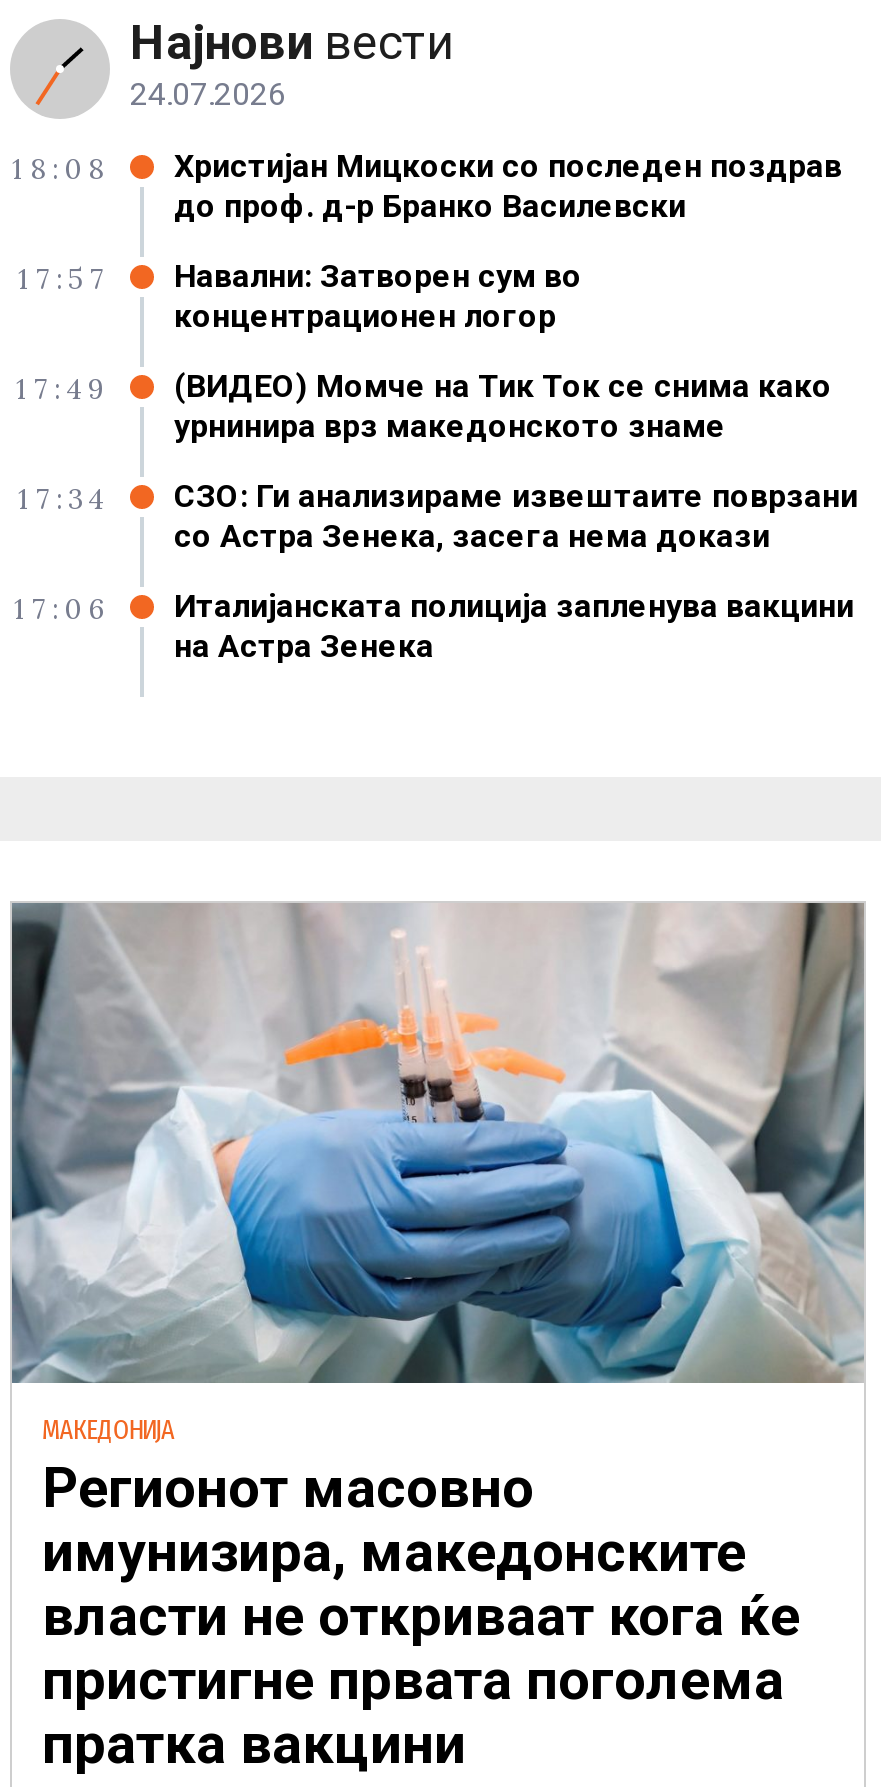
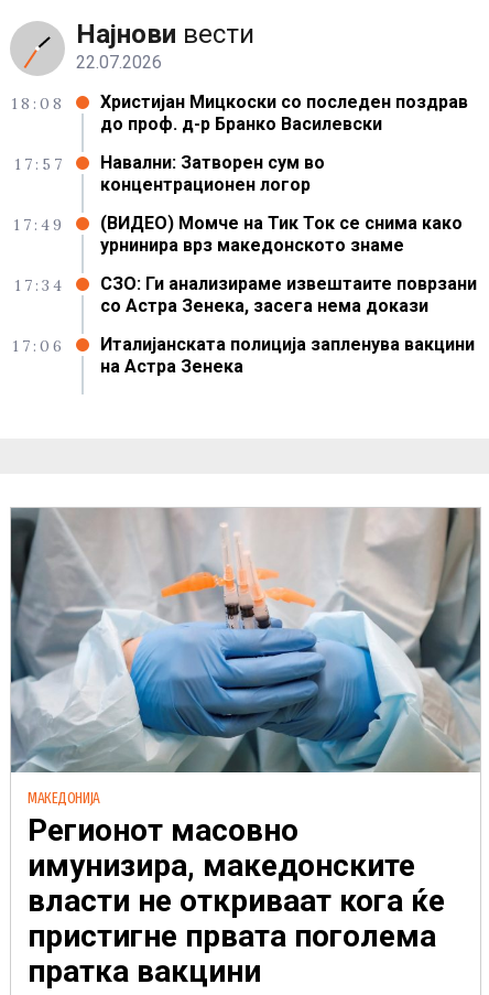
[130,75,286,113] 24.07.2026 -> [76,52,162,73] 22.07.2026

